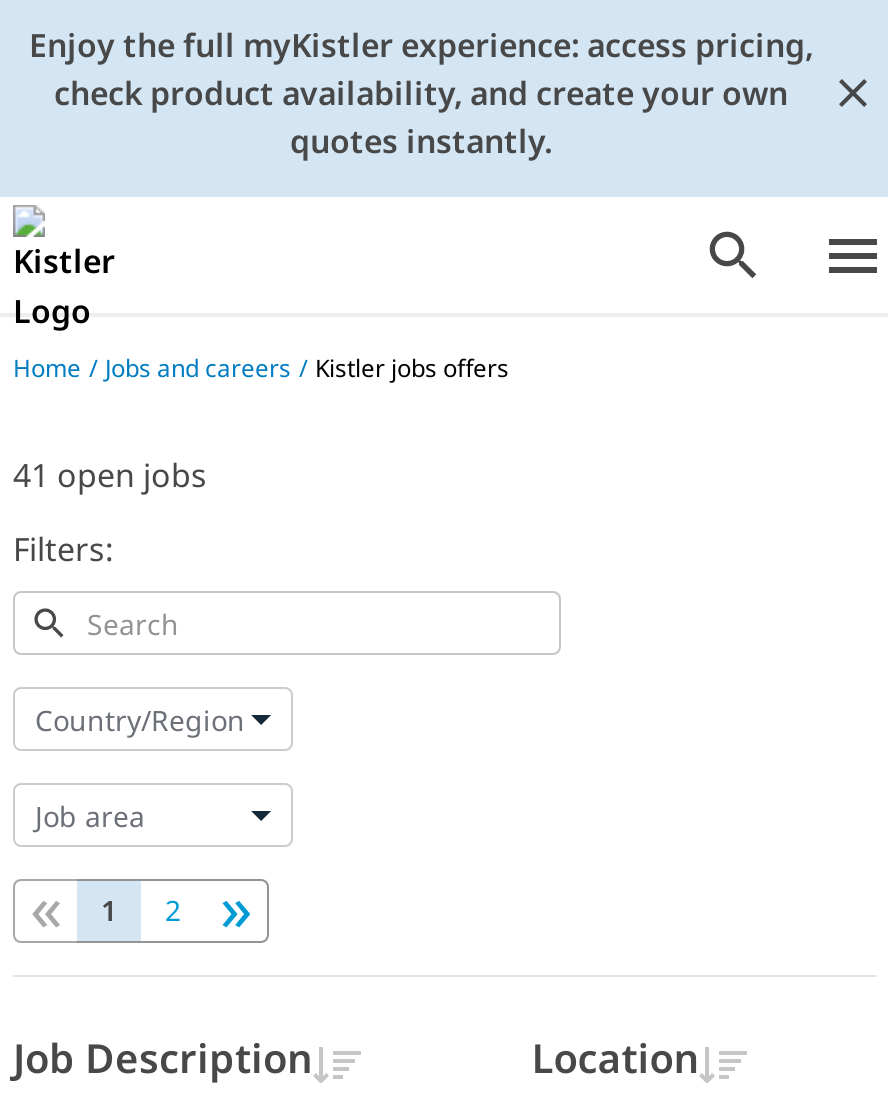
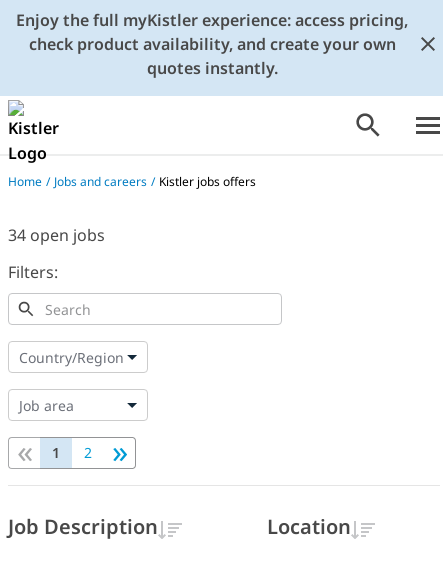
[13,453,207,497] 41 open jobs -> [8,224,105,246] 34 open jobs

